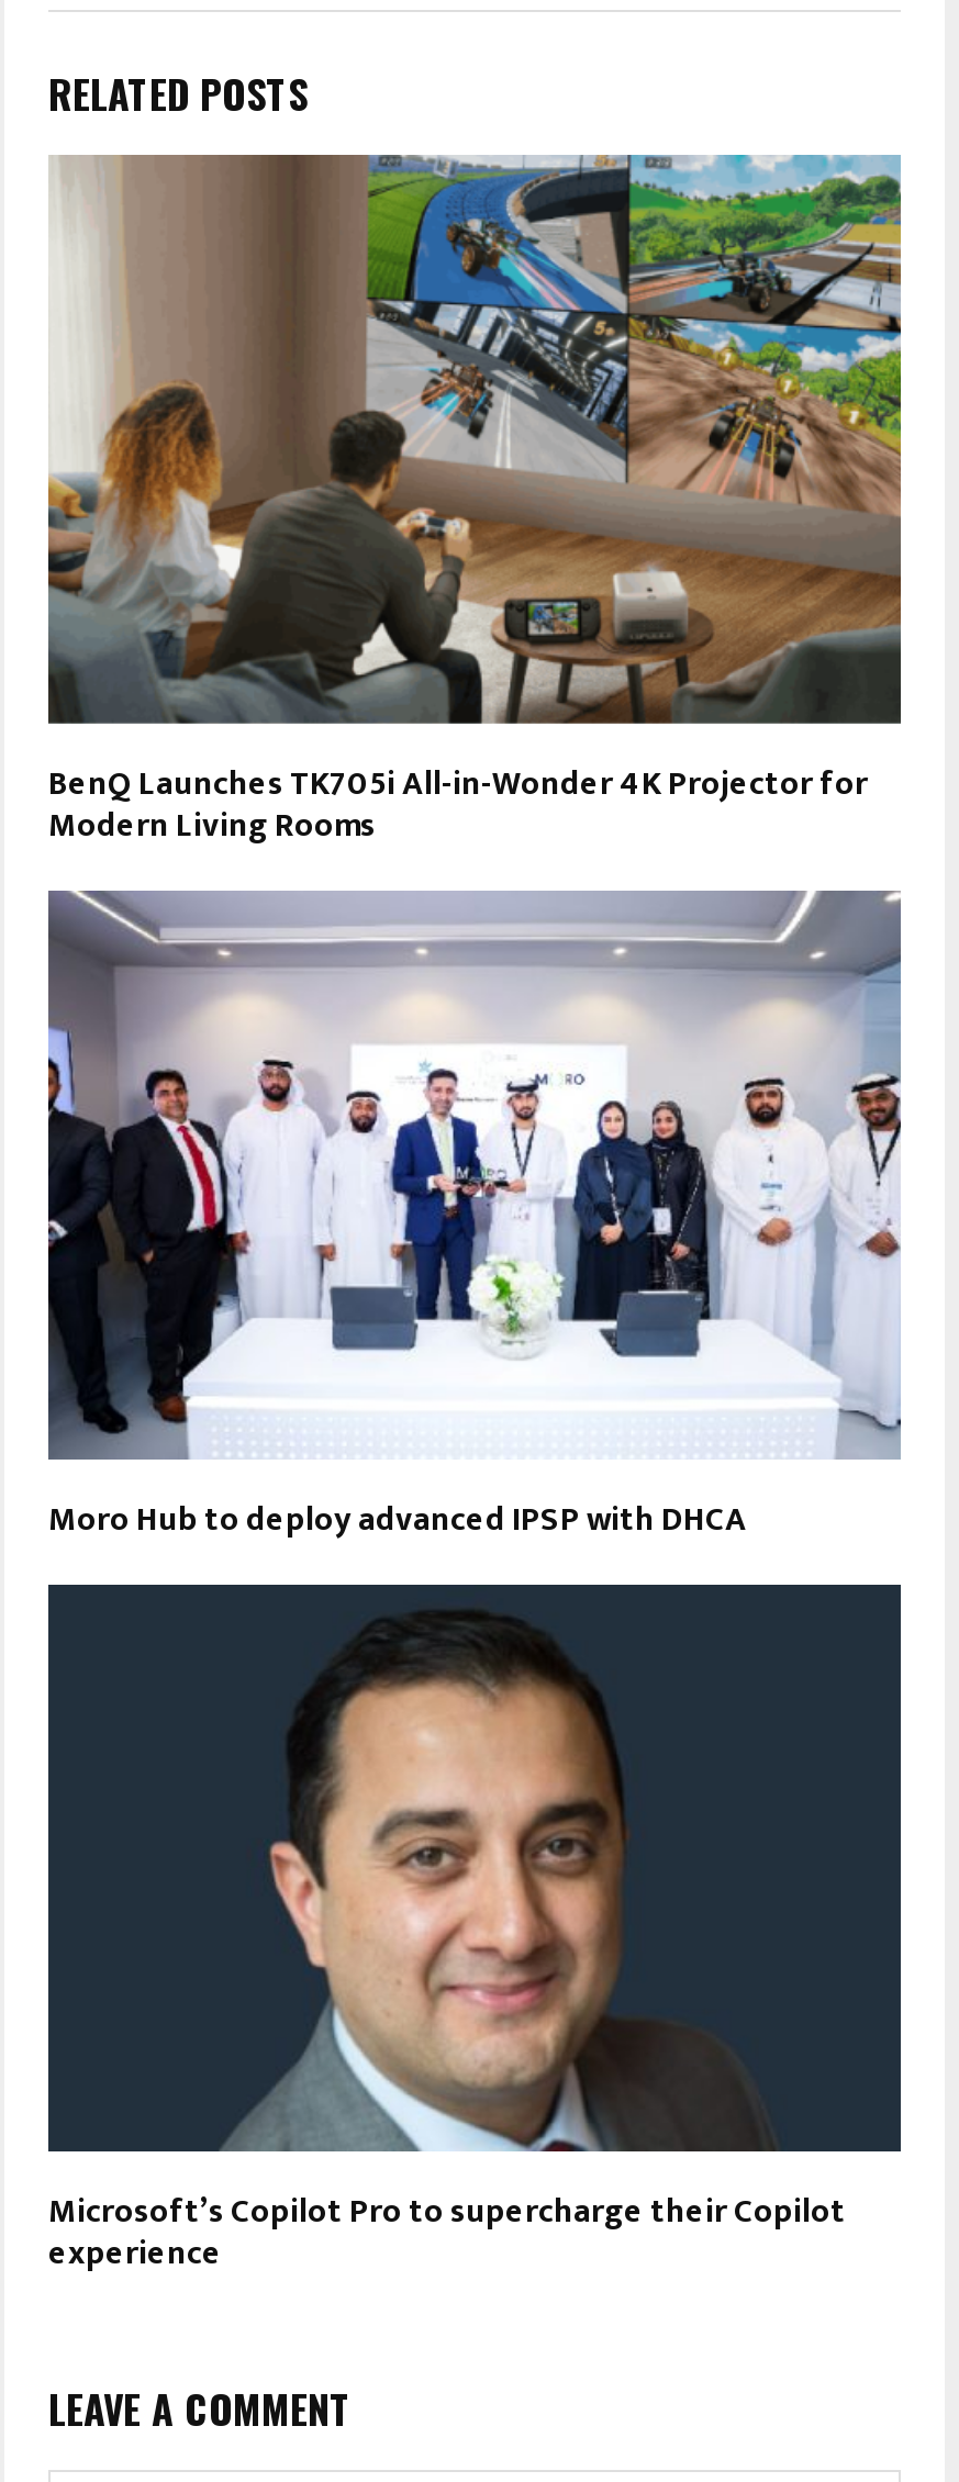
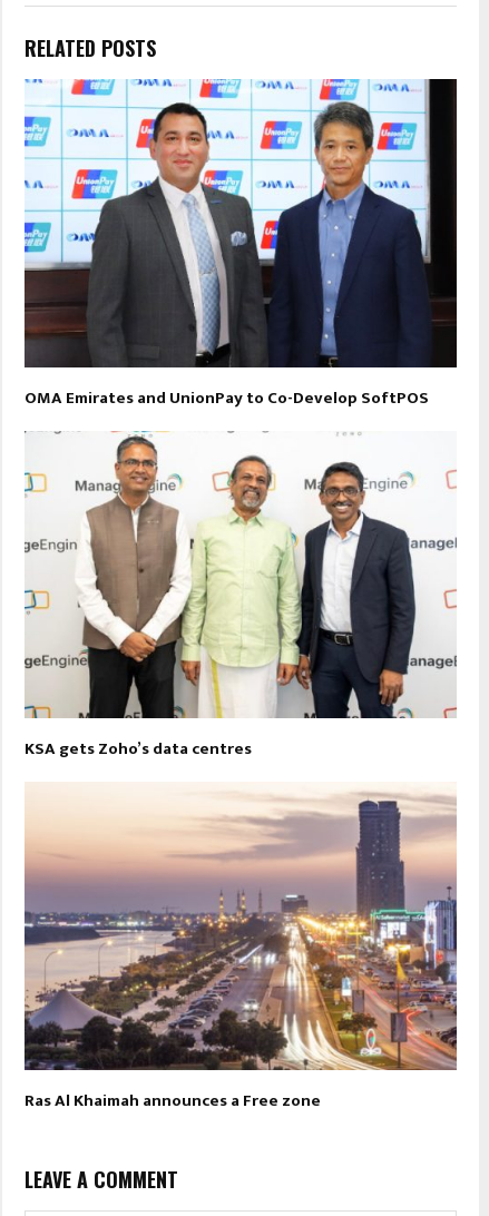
[46,153,903,724] [image] -> [23,78,458,333] [image]
[48,756,868,853] BenQ Launches TK705i All-in-Wonder 4K Projector for | Modern Living Rooms -> [25,384,429,412] OMA Emirates and UnionPay to Co-Develop SoftPOS
[46,888,903,1546] [image] | Moro Hub to deploy advanced IPSP with DHCA -> [25,432,457,763] [image] | KSA gets Zoho’s data centres
[46,1583,903,2281] [image] | Microsoft’s Copilot Pro to supercharge their Copilot | experience -> [25,791,458,1115] [image] | Ras Al Khaimah announces a Free zone

